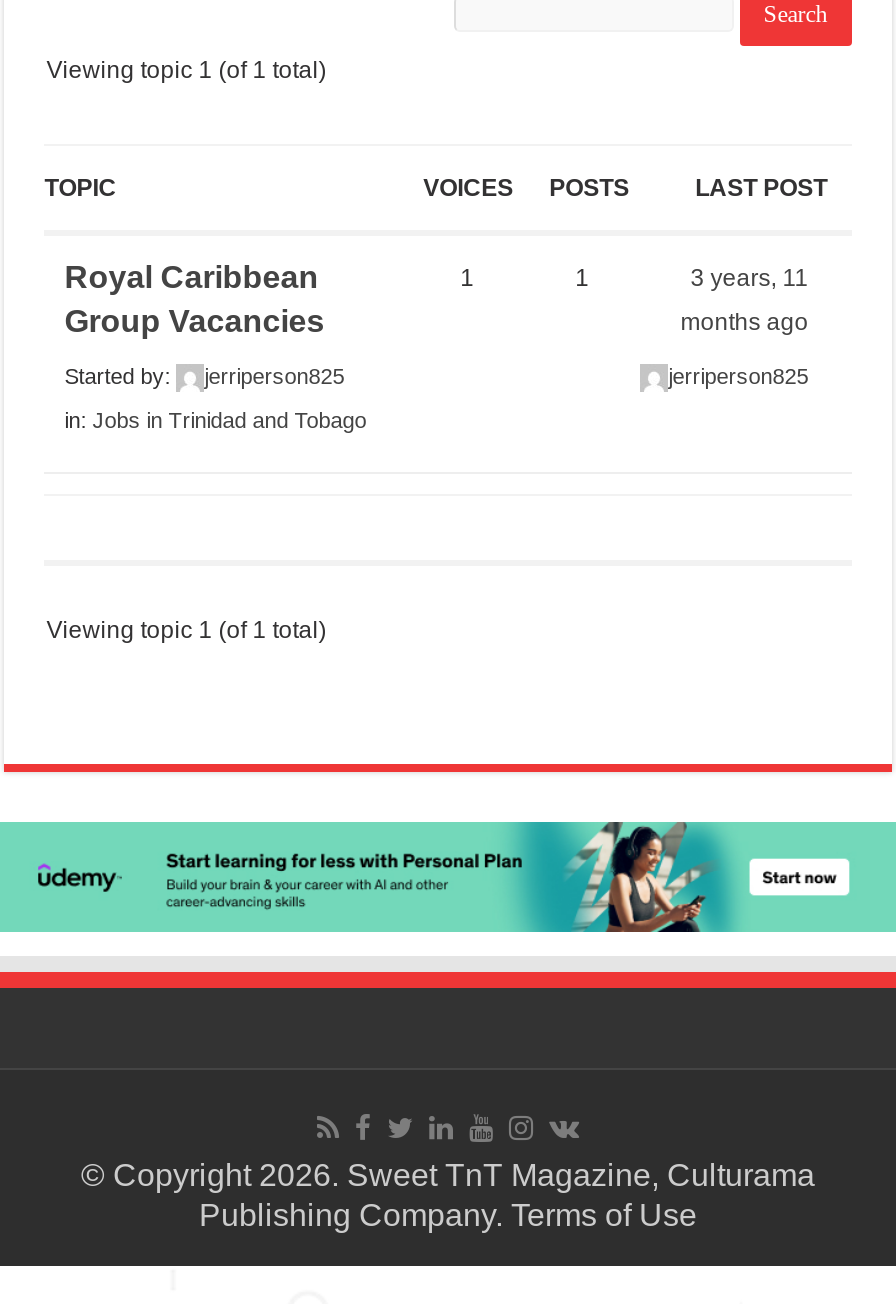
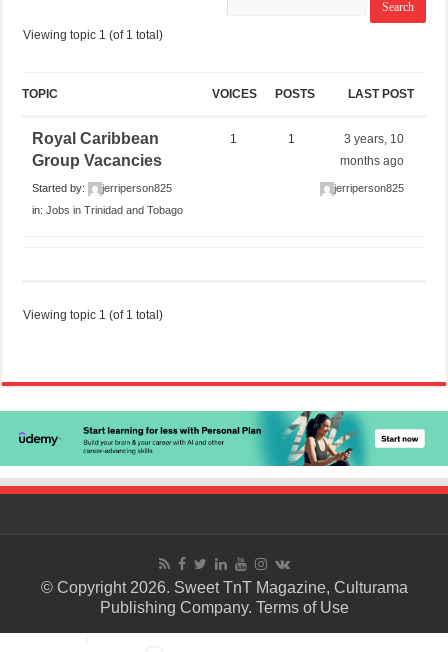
[690,264,808,292] 3 years, 11 -> [344,132,404,146] 3 years, 10

